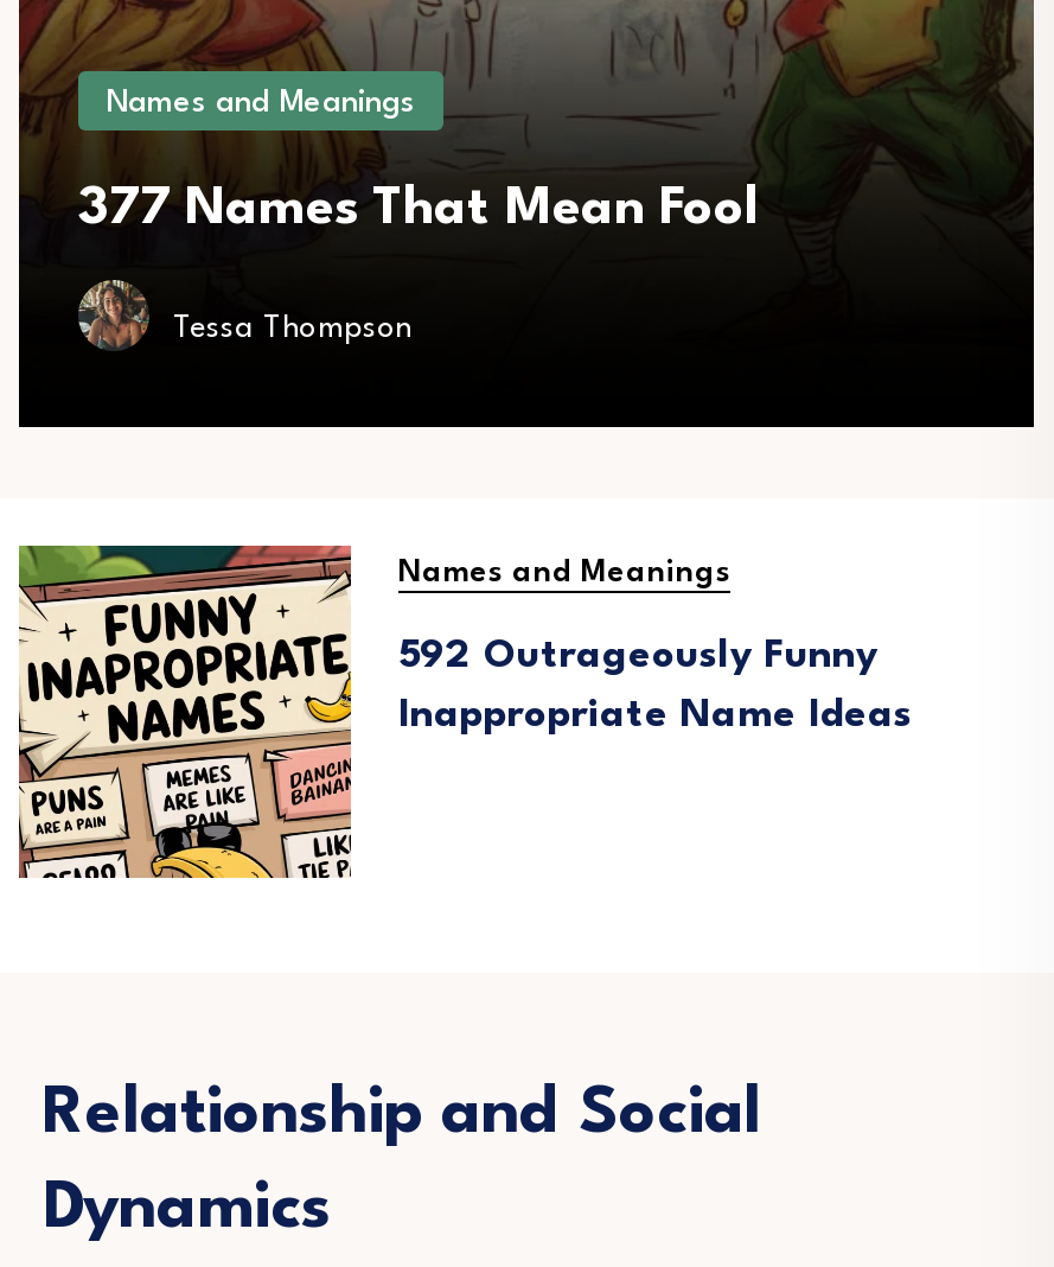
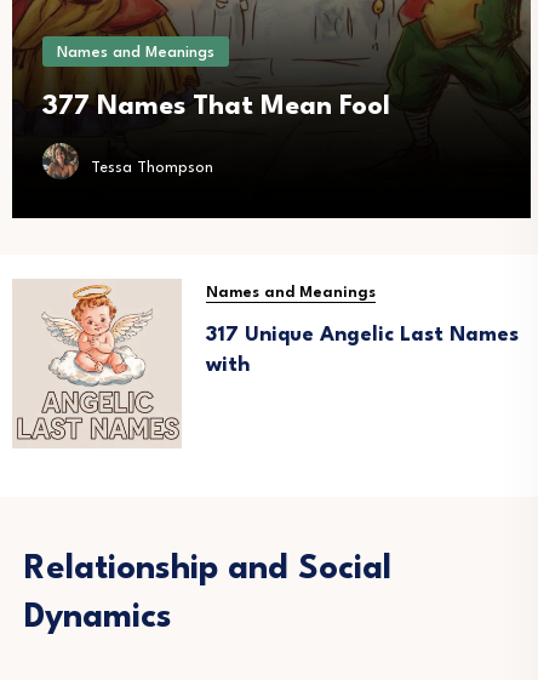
[17,543,877,880] [image] | 592 Outrageously Funny -> [12,279,519,448] [image] | 317 Unique Angelic Last Names
[398,695,913,735] Inappropriate Name Ideas -> [206,355,250,376] with

